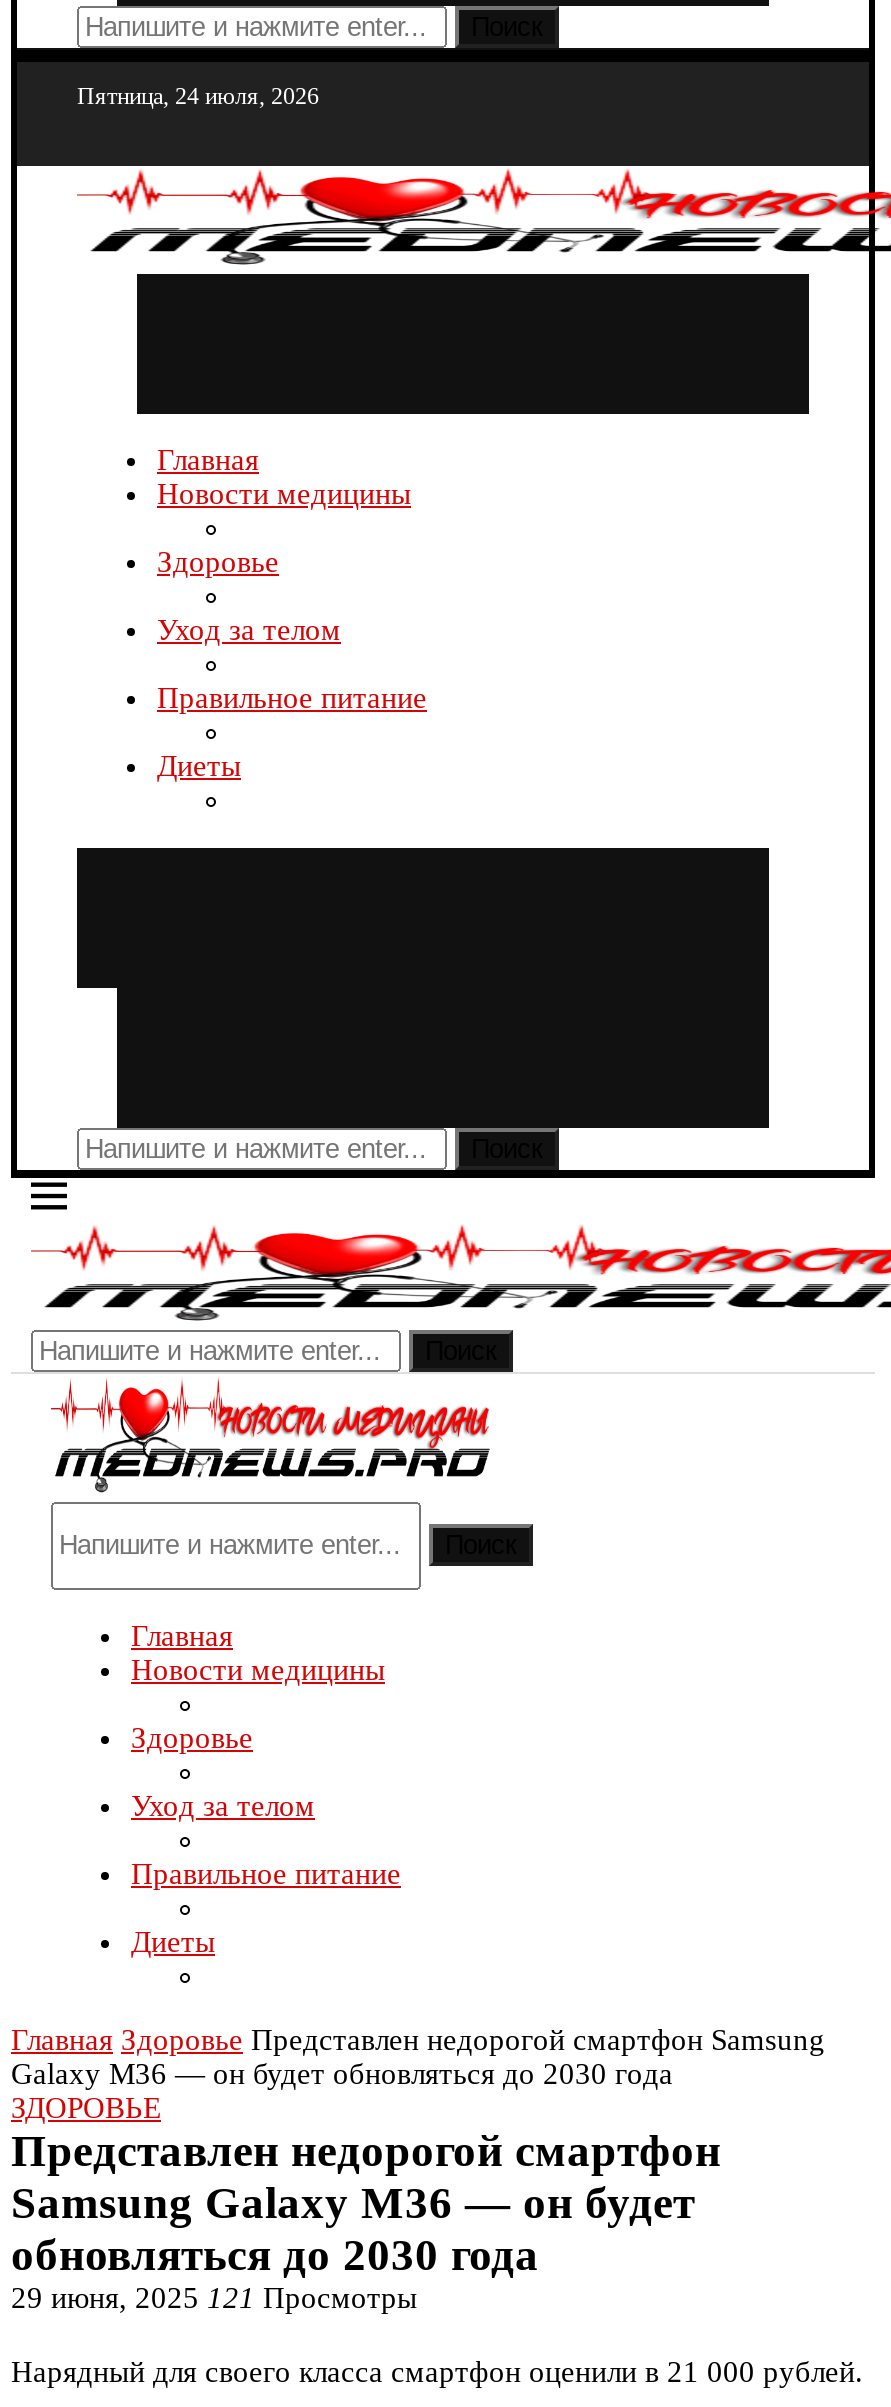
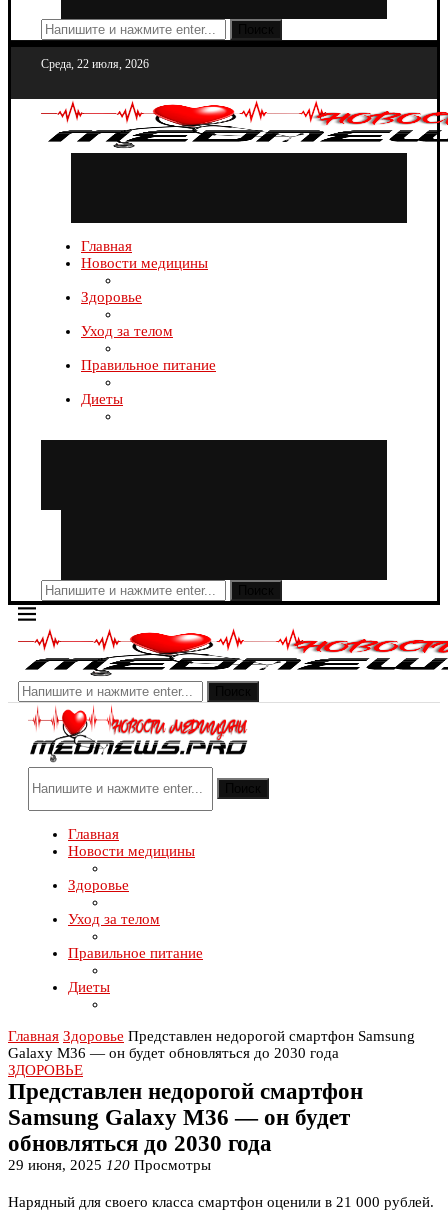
[77,82,319,110] Пятница, 24 июля, 2026 -> [41,57,149,71] Среда, 22 июля, 2026
[11,2282,417,2314] 29 июня, 2025 121 Просмотры -> [8,1157,211,1173] 29 июня, 2025 120 Просмотры

